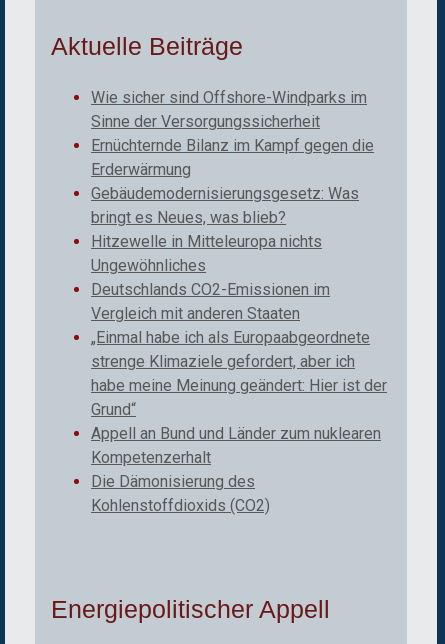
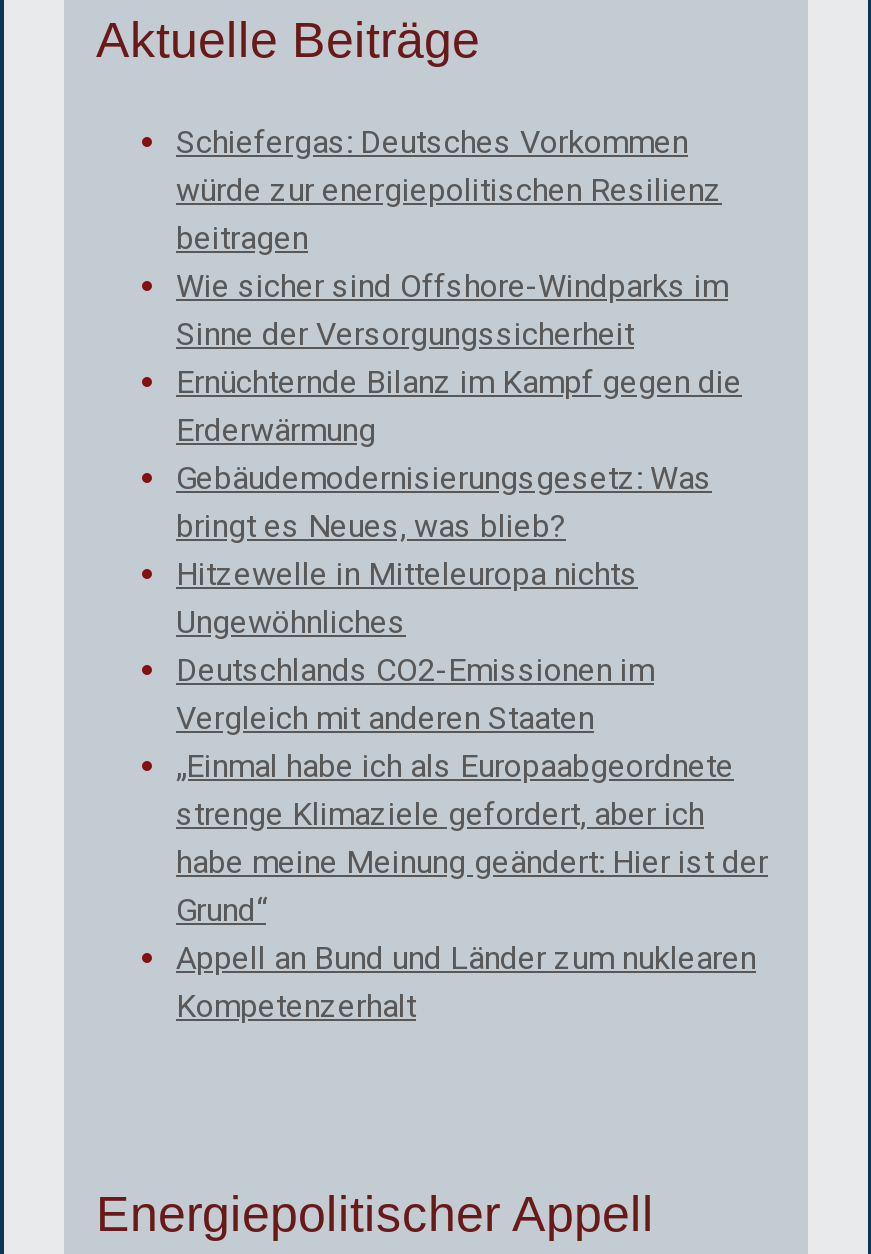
none -> [176,123,722,257] Schiefergas: Deutsches Vorkommen | würde zur energiepolitischen Resilienz | beitragen
moved [91,88,387,467] -> [176,267,768,1025]: Wie sicher sind Offshore-Windparks im | Sinne der Versorgungssicherheit | Ernüchternde Bilanz im Kampf gegen die | ... | Appell an Bund und Länder zum nuklearen | Kompetenzerhalt
[91,472,270,515] Die Dämonisierung des | Kohlenstoffdioxids (CO2) -> none

